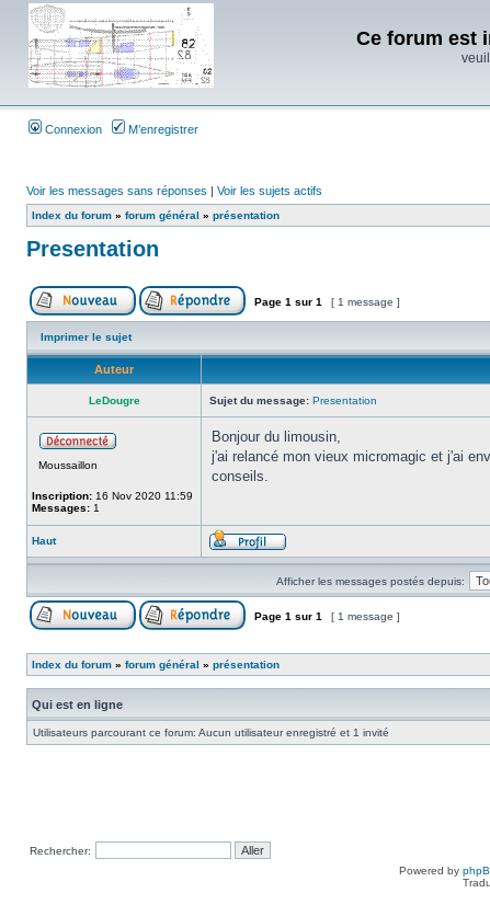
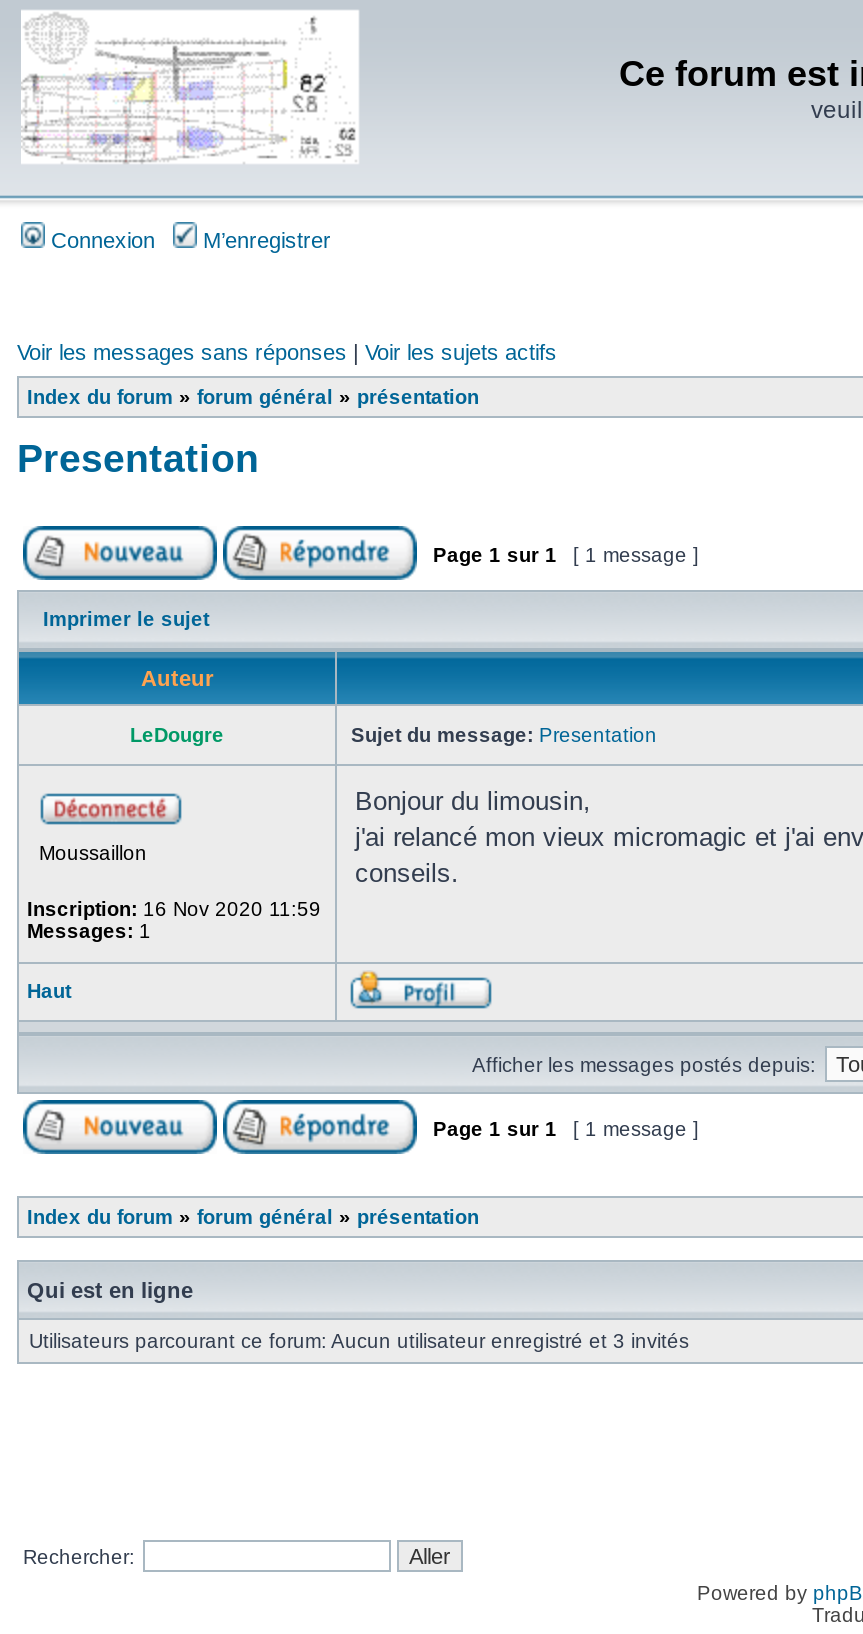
[33,726,389,738] Utilisateurs parcourant ce forum: Aucun utilisateur enregistré et 1 invité -> [29,1330,689,1352] Utilisateurs parcourant ce forum: Aucun utilisateur enregistré et 3 invités

